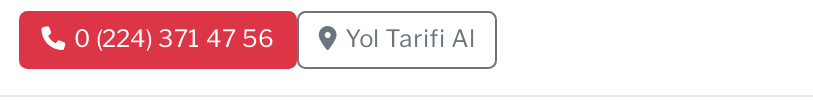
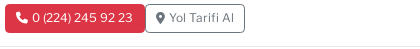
[74,25,274,53] 0 (224) 371 47 56 -> [32,11,133,25] 0 (224) 245 92 23

